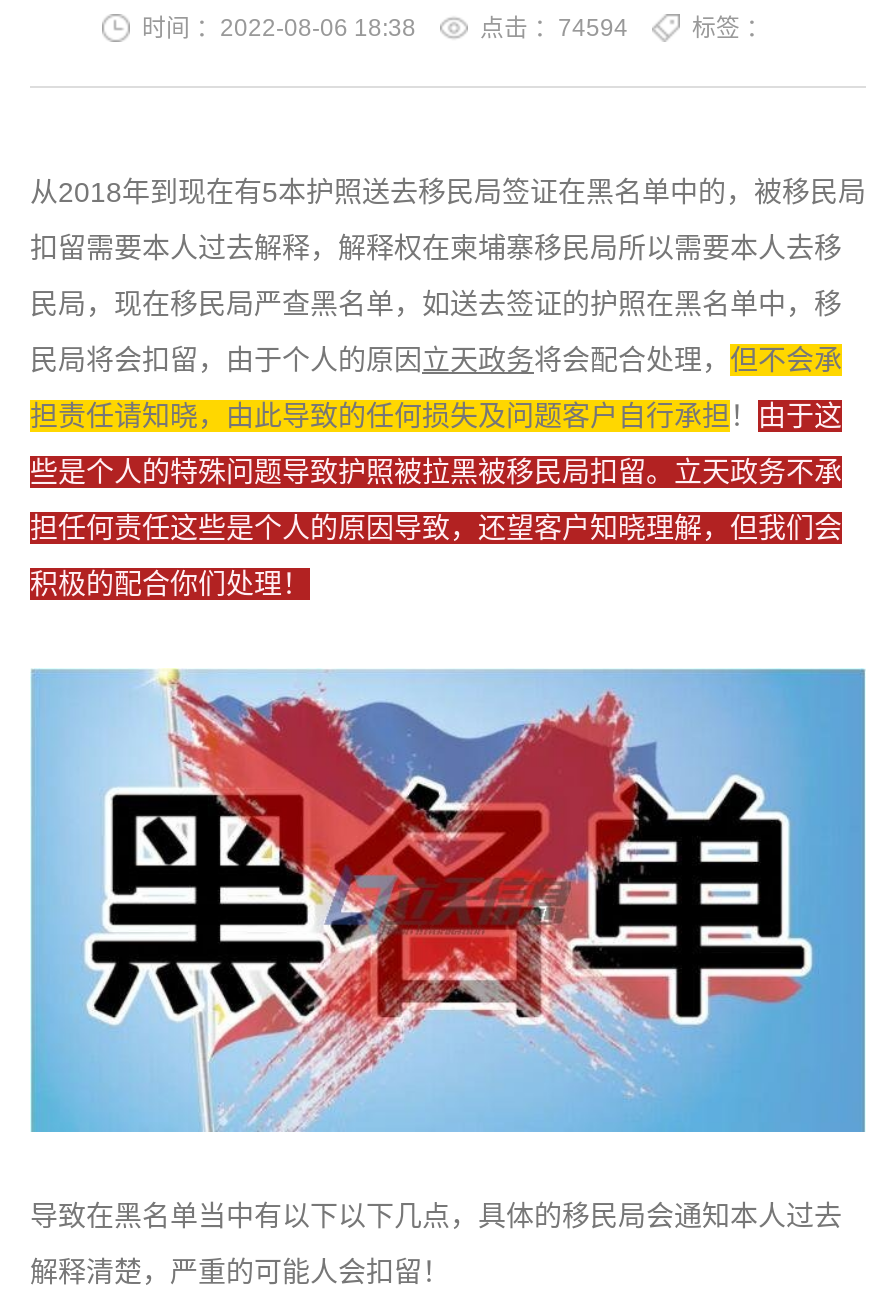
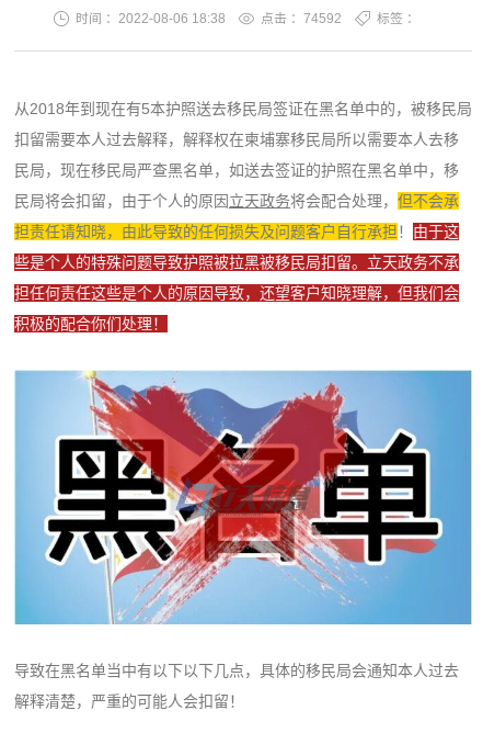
[480,14,628,42] 点击 ：74594 -> [261,11,342,26] 点击 ：74592

